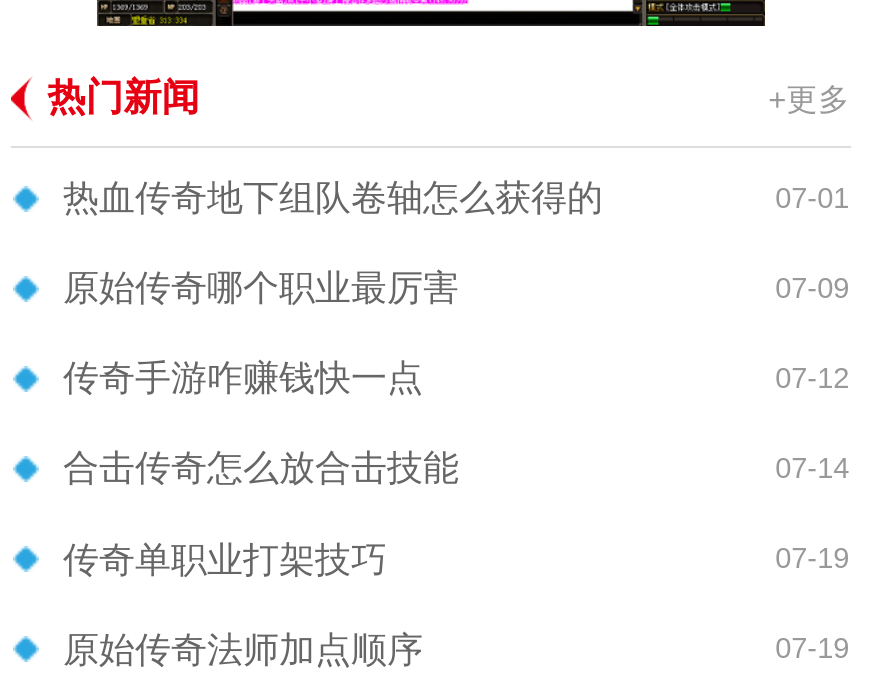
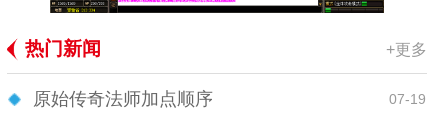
[63,178,849,579] 热血传奇地下组队卷轴怎么获得的 | 07-01 | 原始传奇哪个职业最厉害 | 07-09 | 传奇手游咋赚钱快一点 | 07-12 | 合击传奇怎么放合击技能 | 07-14 | 传奇单职业打架技巧 | 07-19 -> none

